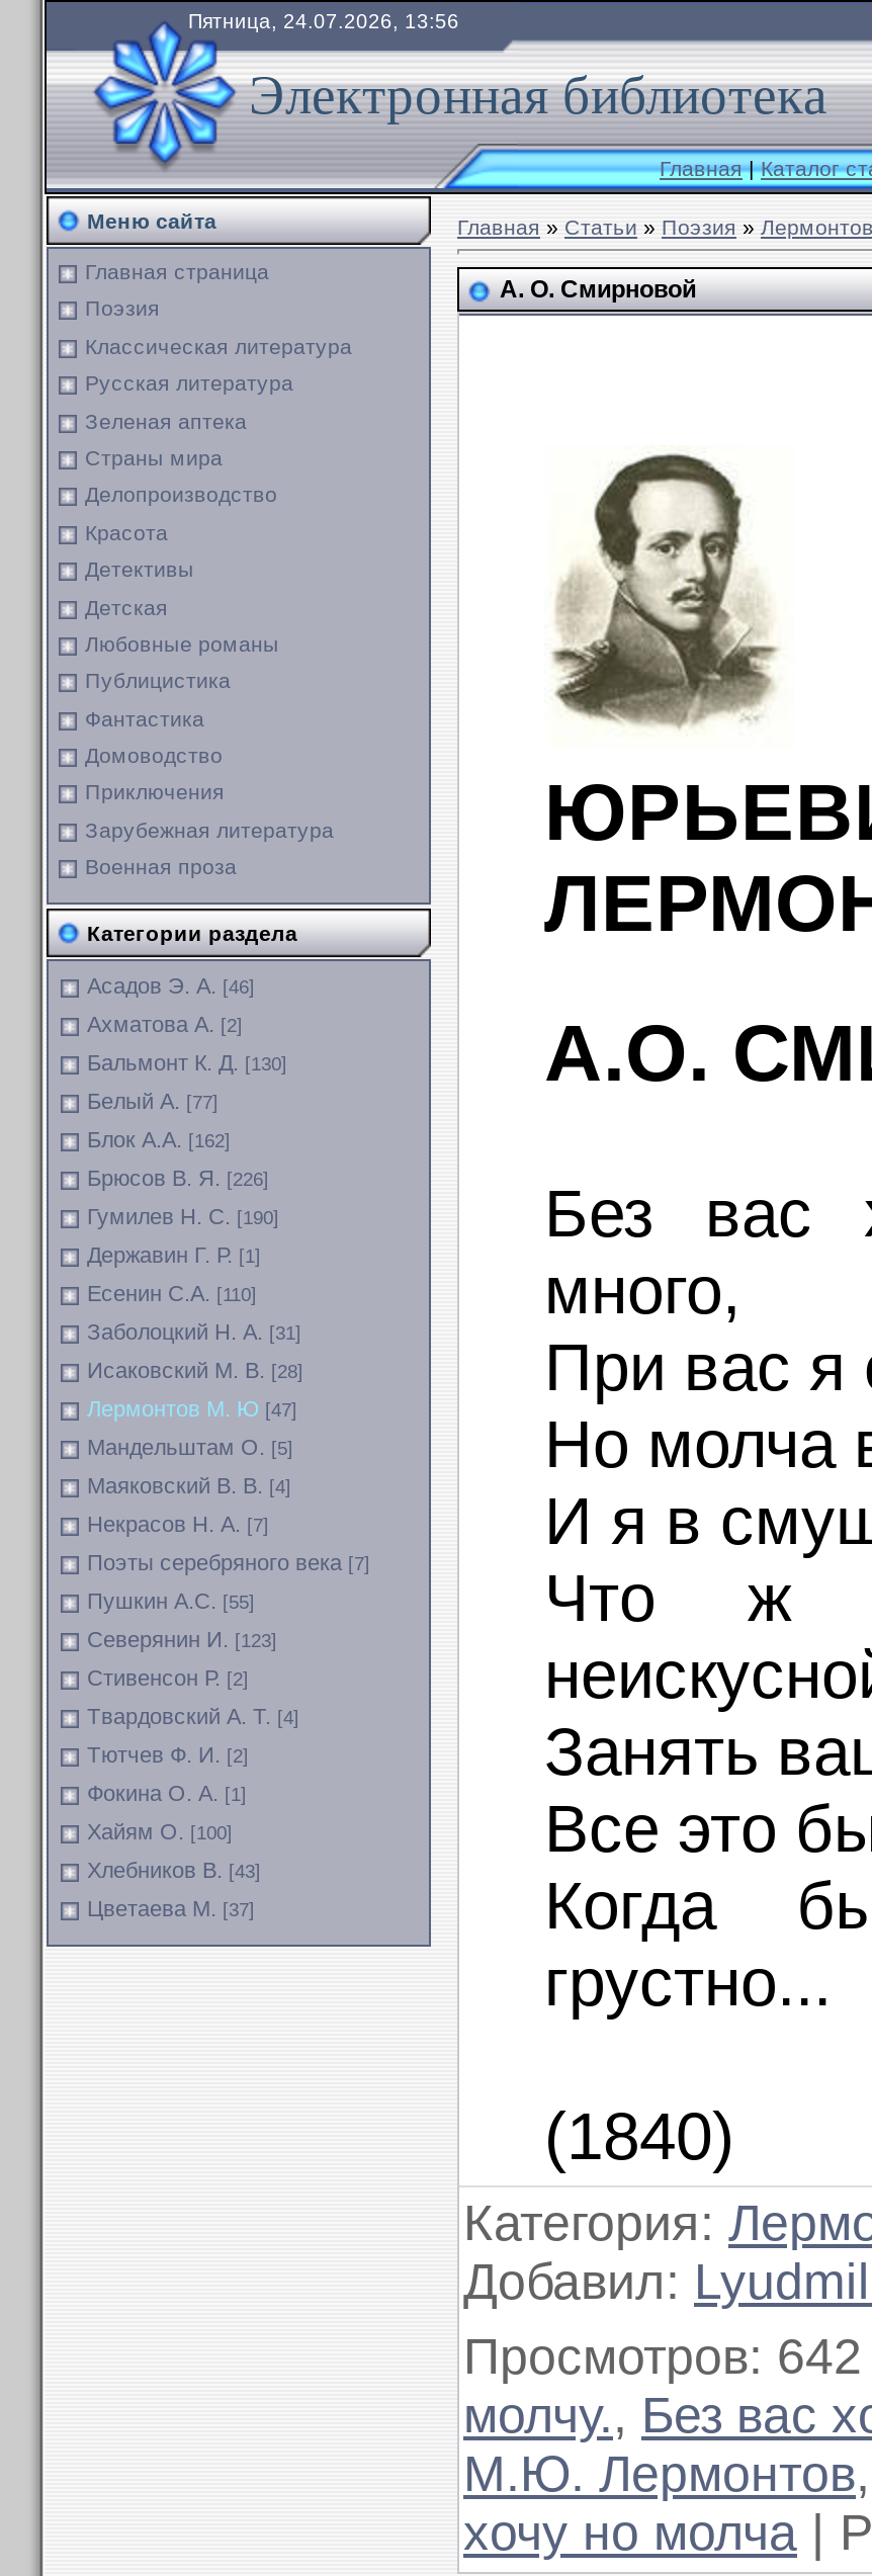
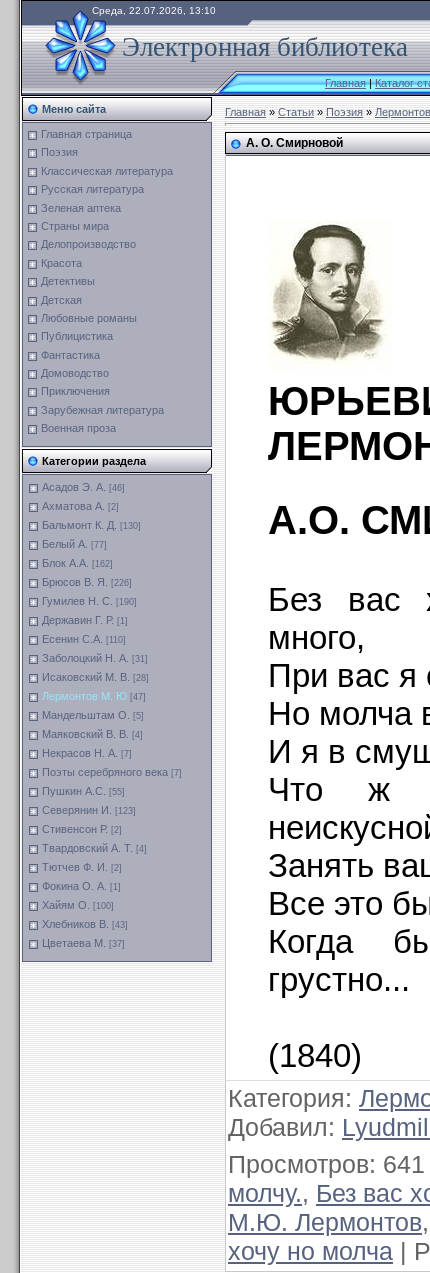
[188,10,459,32] Пятница, 24.07.2026, 13:56 -> [92,5,216,16] Среда, 22.07.2026, 13:10
[463,2326,862,2383] Просмотров: 642 -> [228,1150,425,1178] Просмотров: 641

